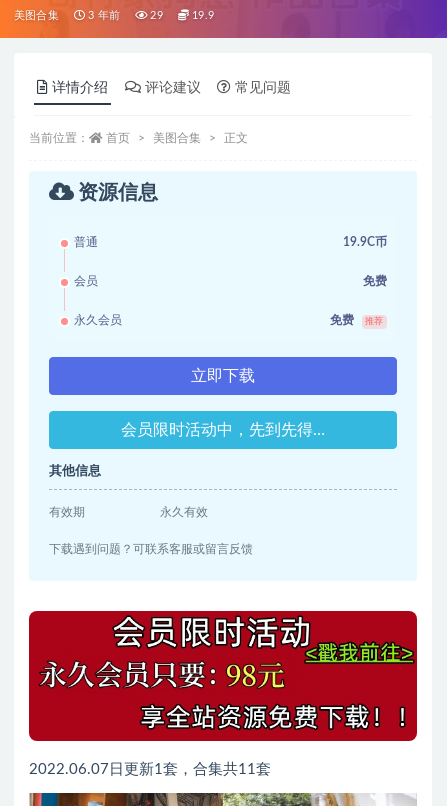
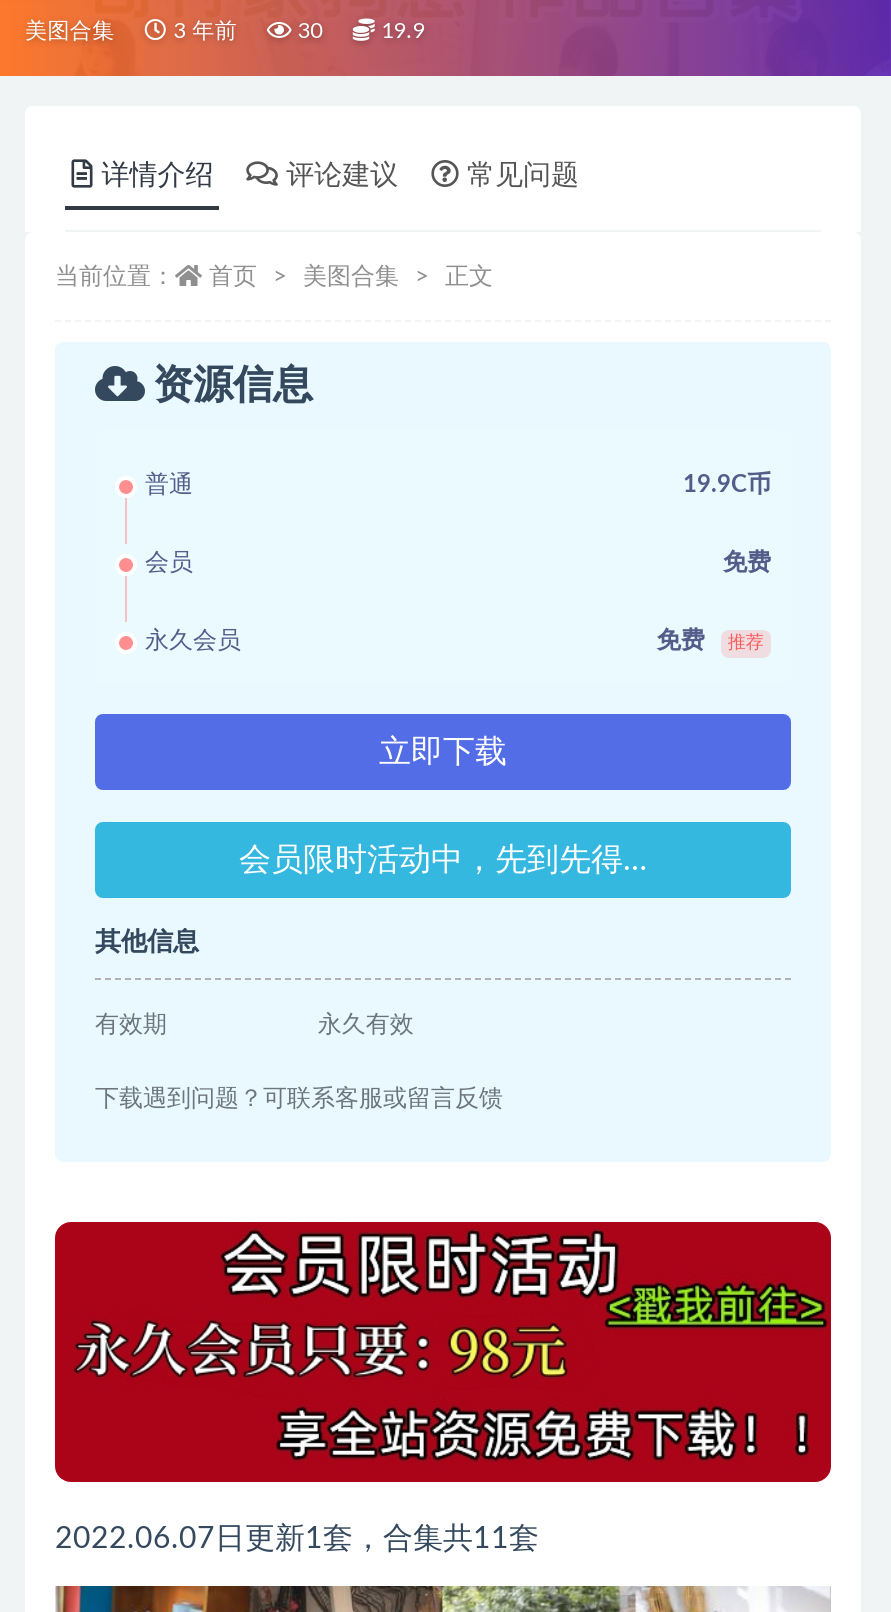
[147,10,163,21] 29 -> [291,20,323,42] 30

